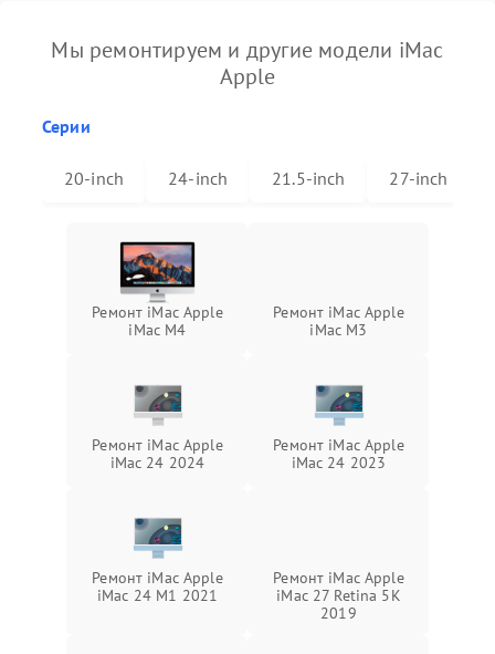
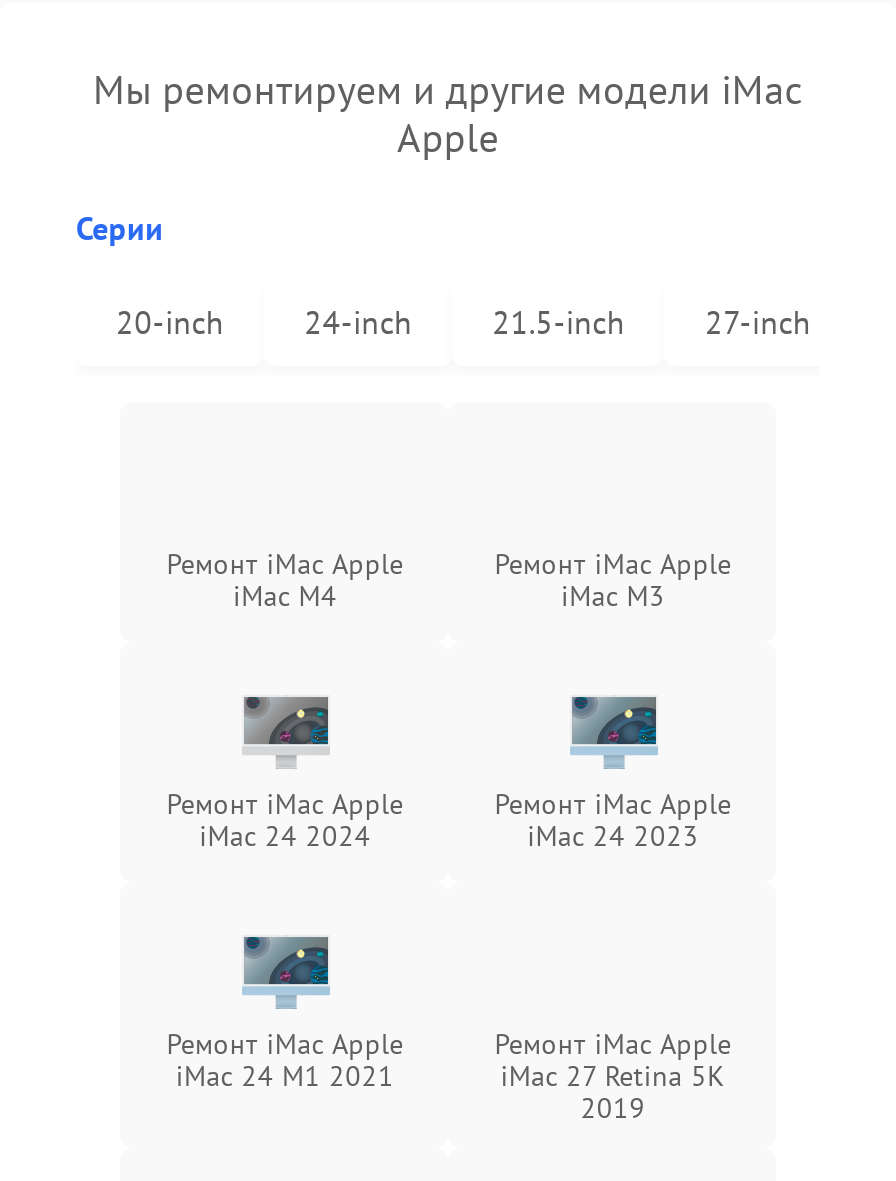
[119,240,197,300] [image] -> none

